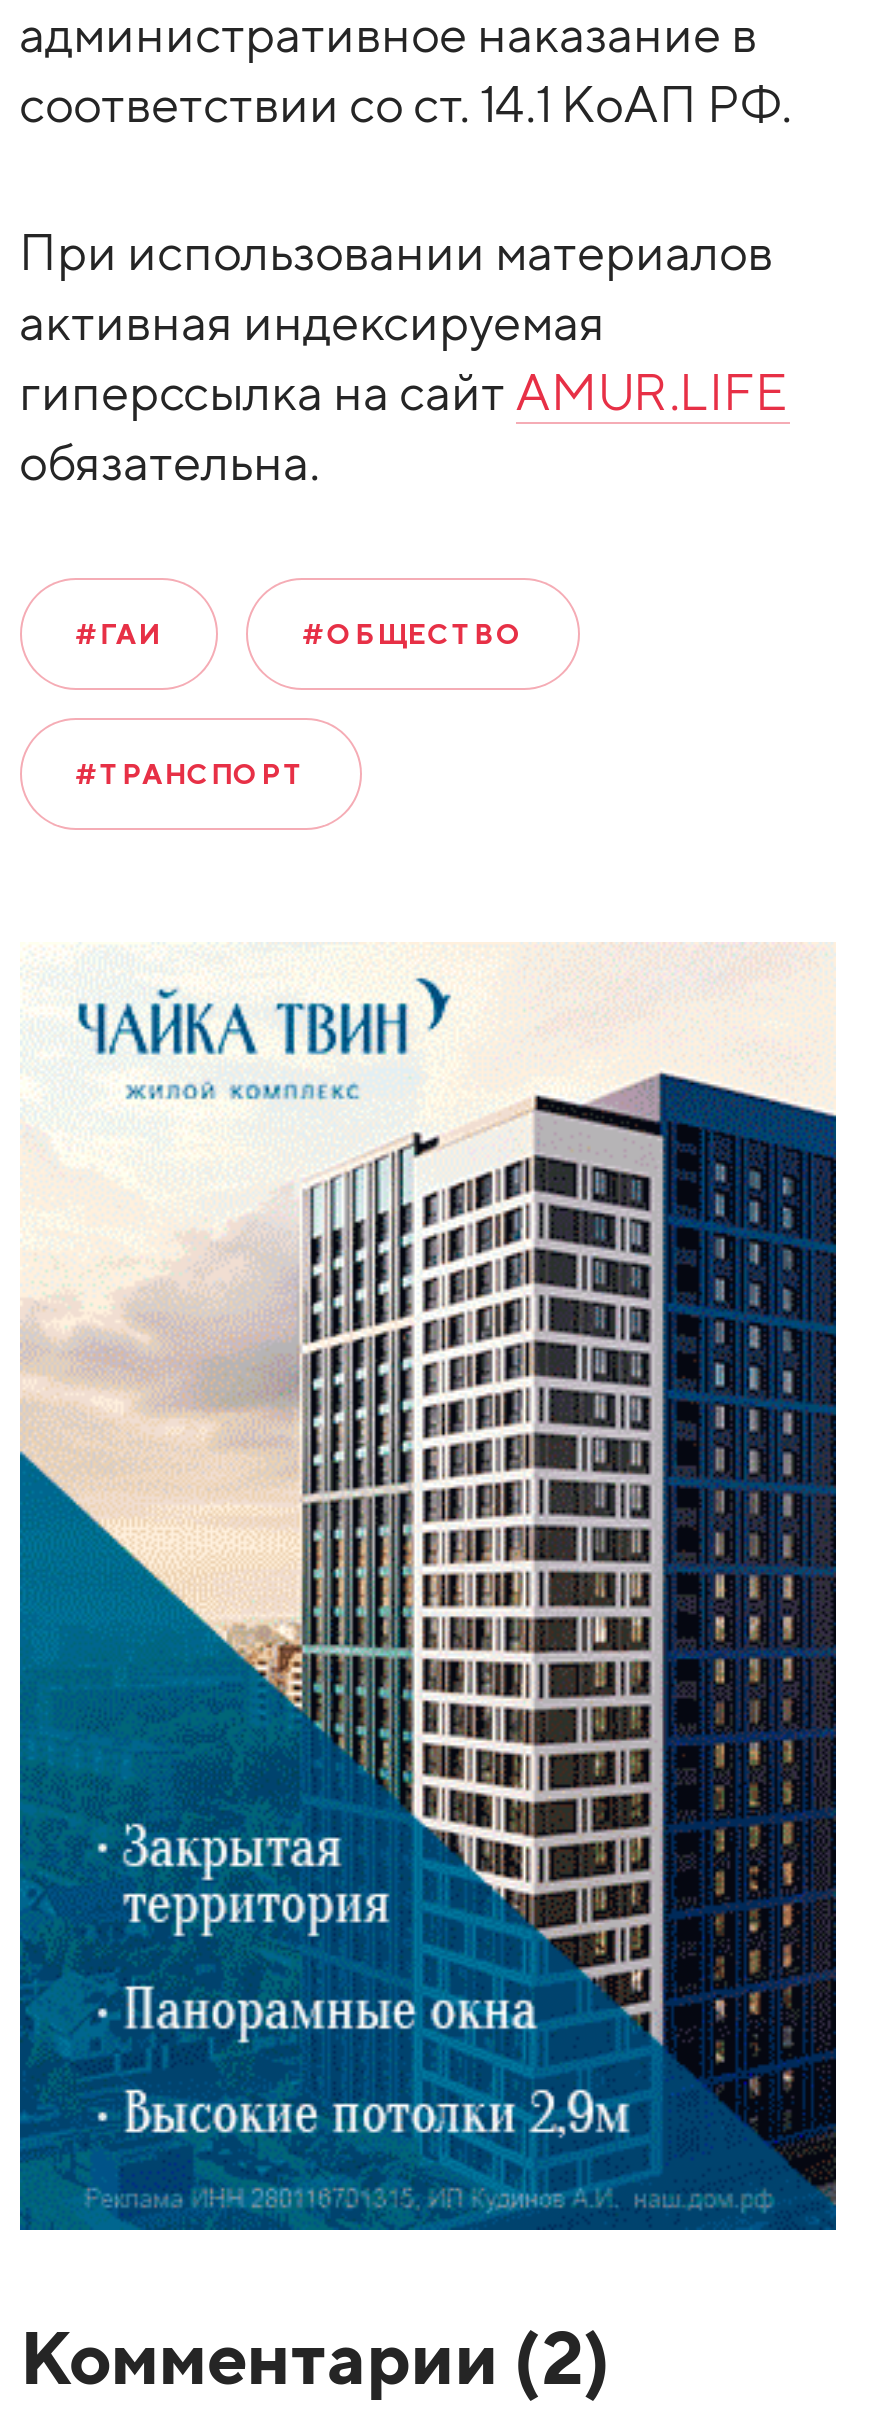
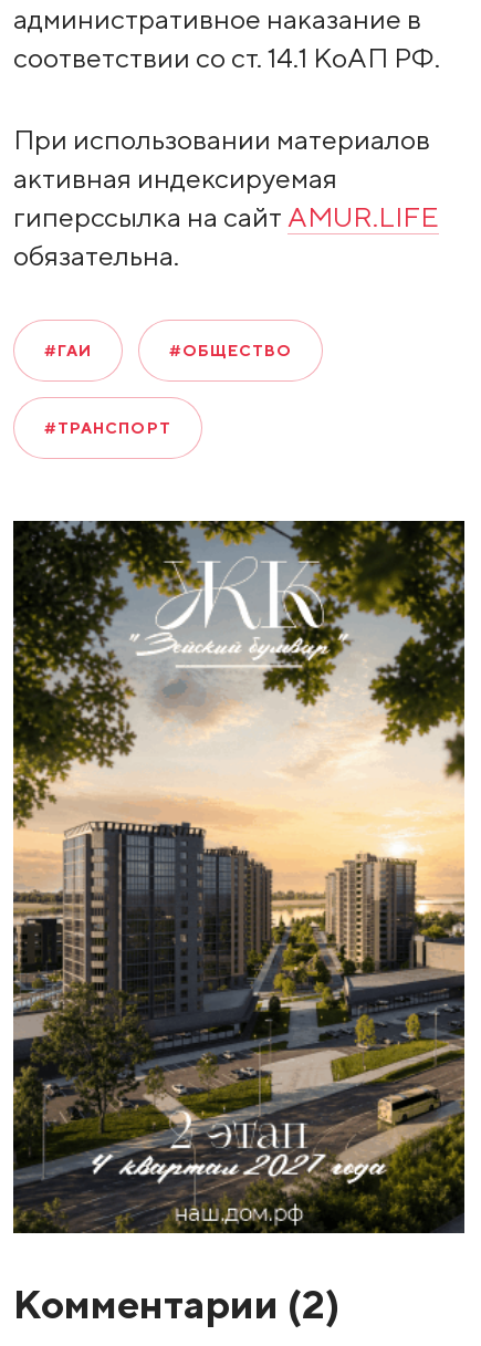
[18,942,838,2232] [image] -> [12,520,466,1234] [image]

